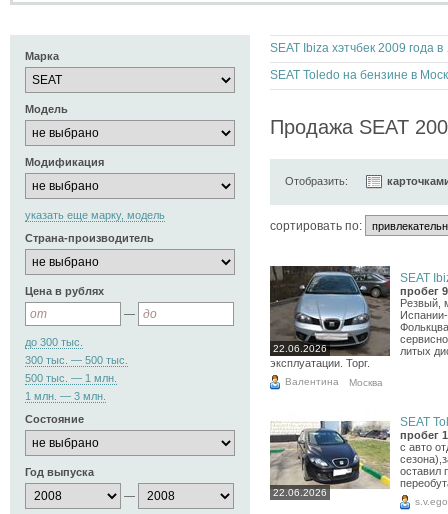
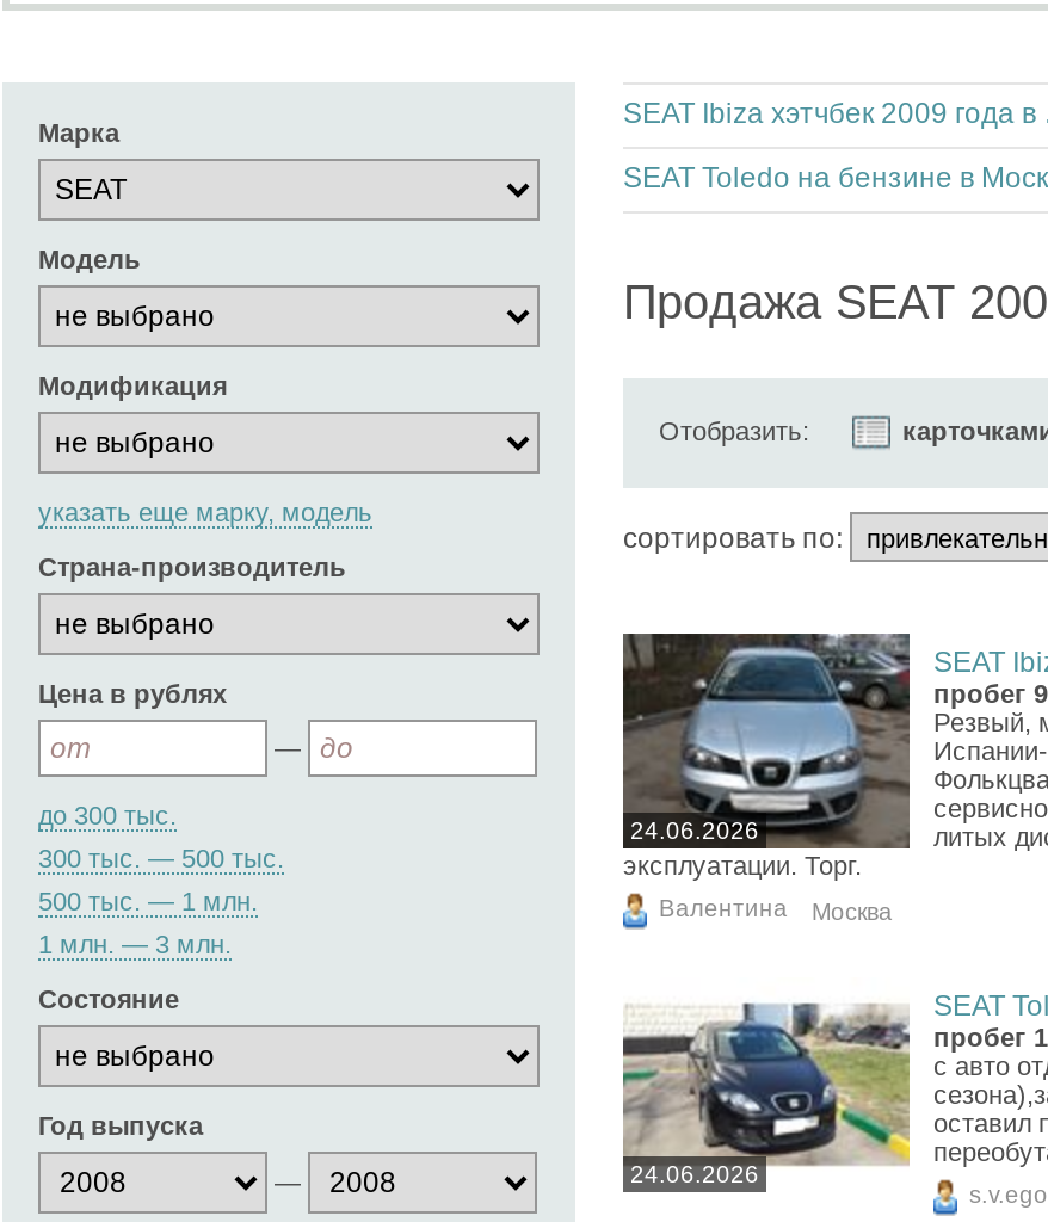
[273,343,327,354] 22.06.2026 -> [630,817,759,844] 24.06.2026
[273,487,327,498] 22.06.2026 -> [630,1161,759,1187] 24.06.2026

